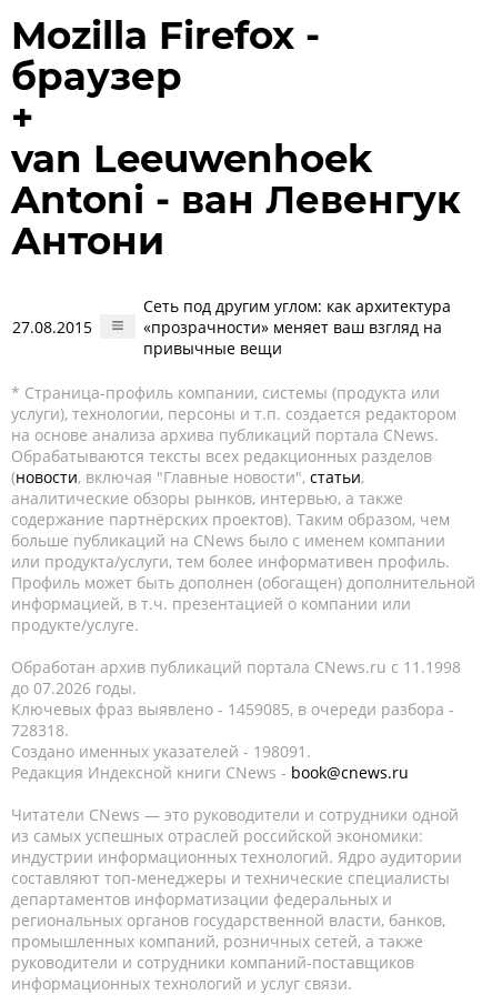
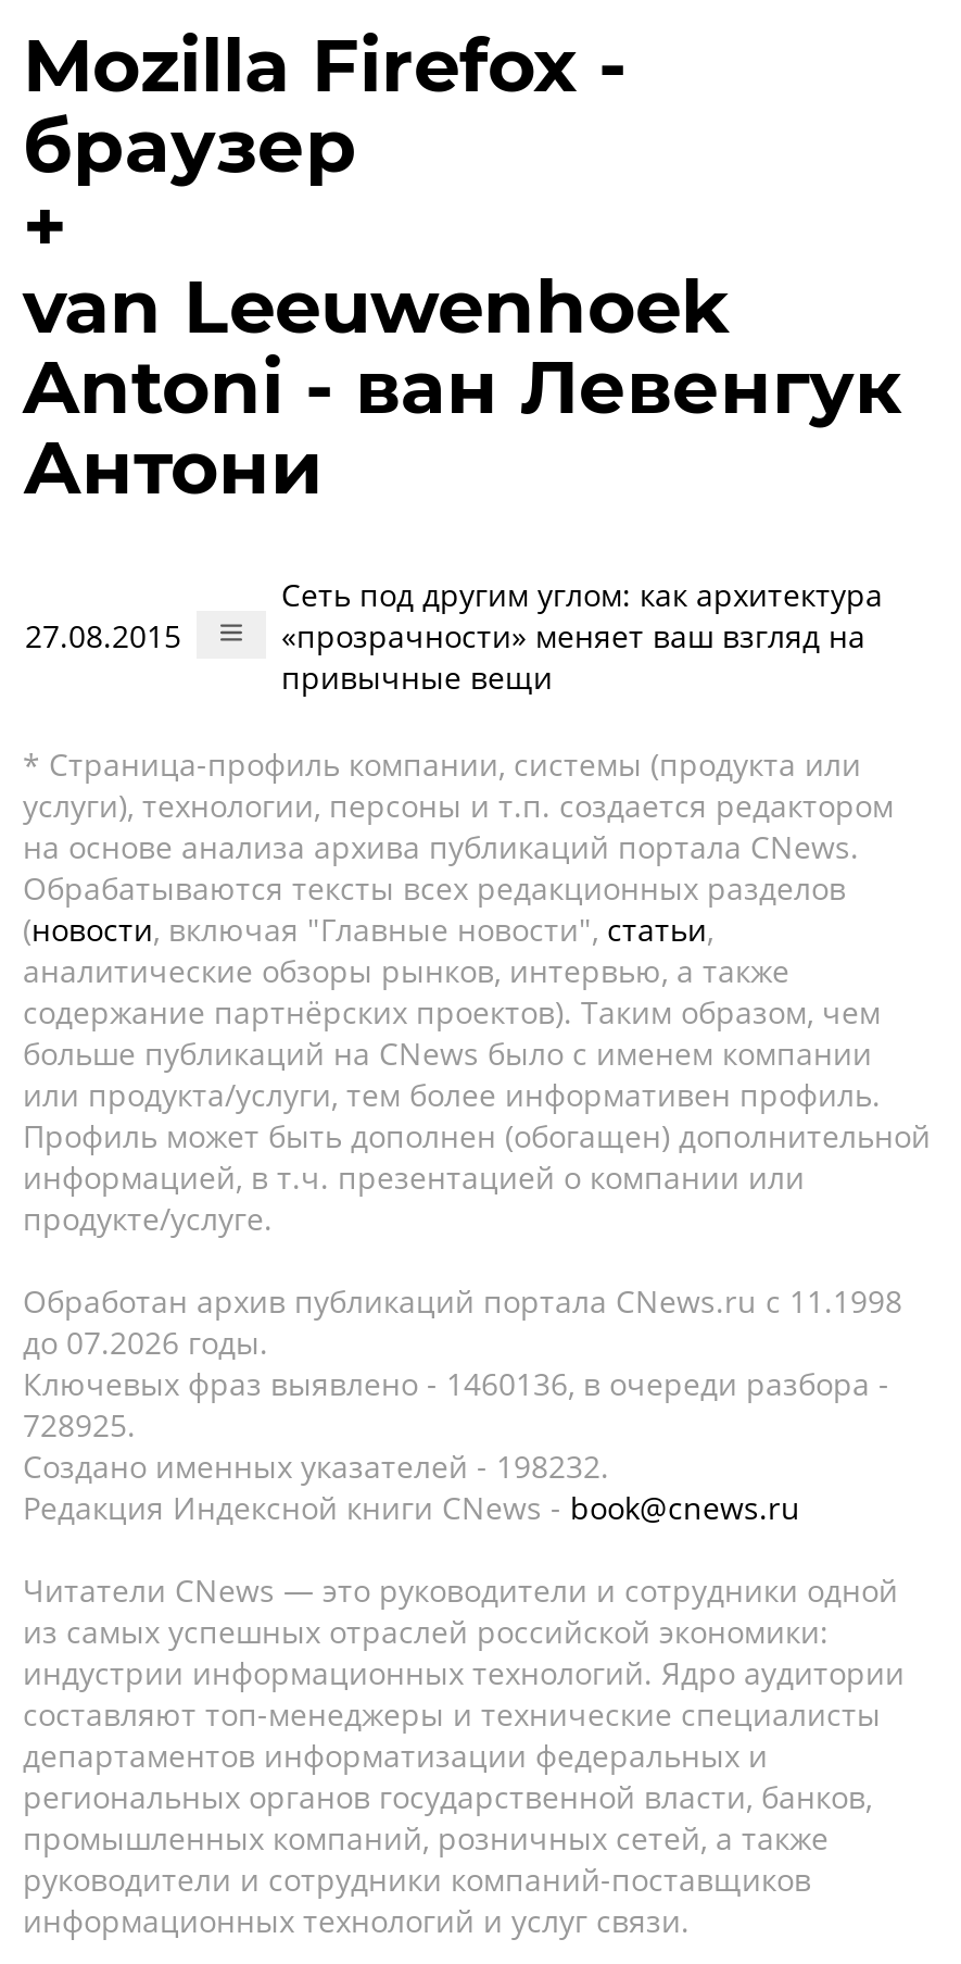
[11,699,454,720] Ключевых фраз выявлено - 1459085, в очереди разбора - -> [23,1363,889,1404] Ключевых фраз выявлено - 1460136, в очереди разбора -
[11,720,69,741] 728318. -> [23,1404,136,1446] 728925.
[11,741,311,762] Создано именных указателей - 198091. -> [23,1446,609,1487] Создано именных указателей - 198232.

